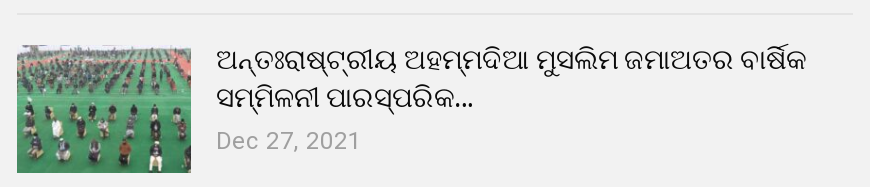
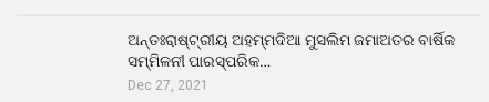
[15,43,193,175] [image] -> none

